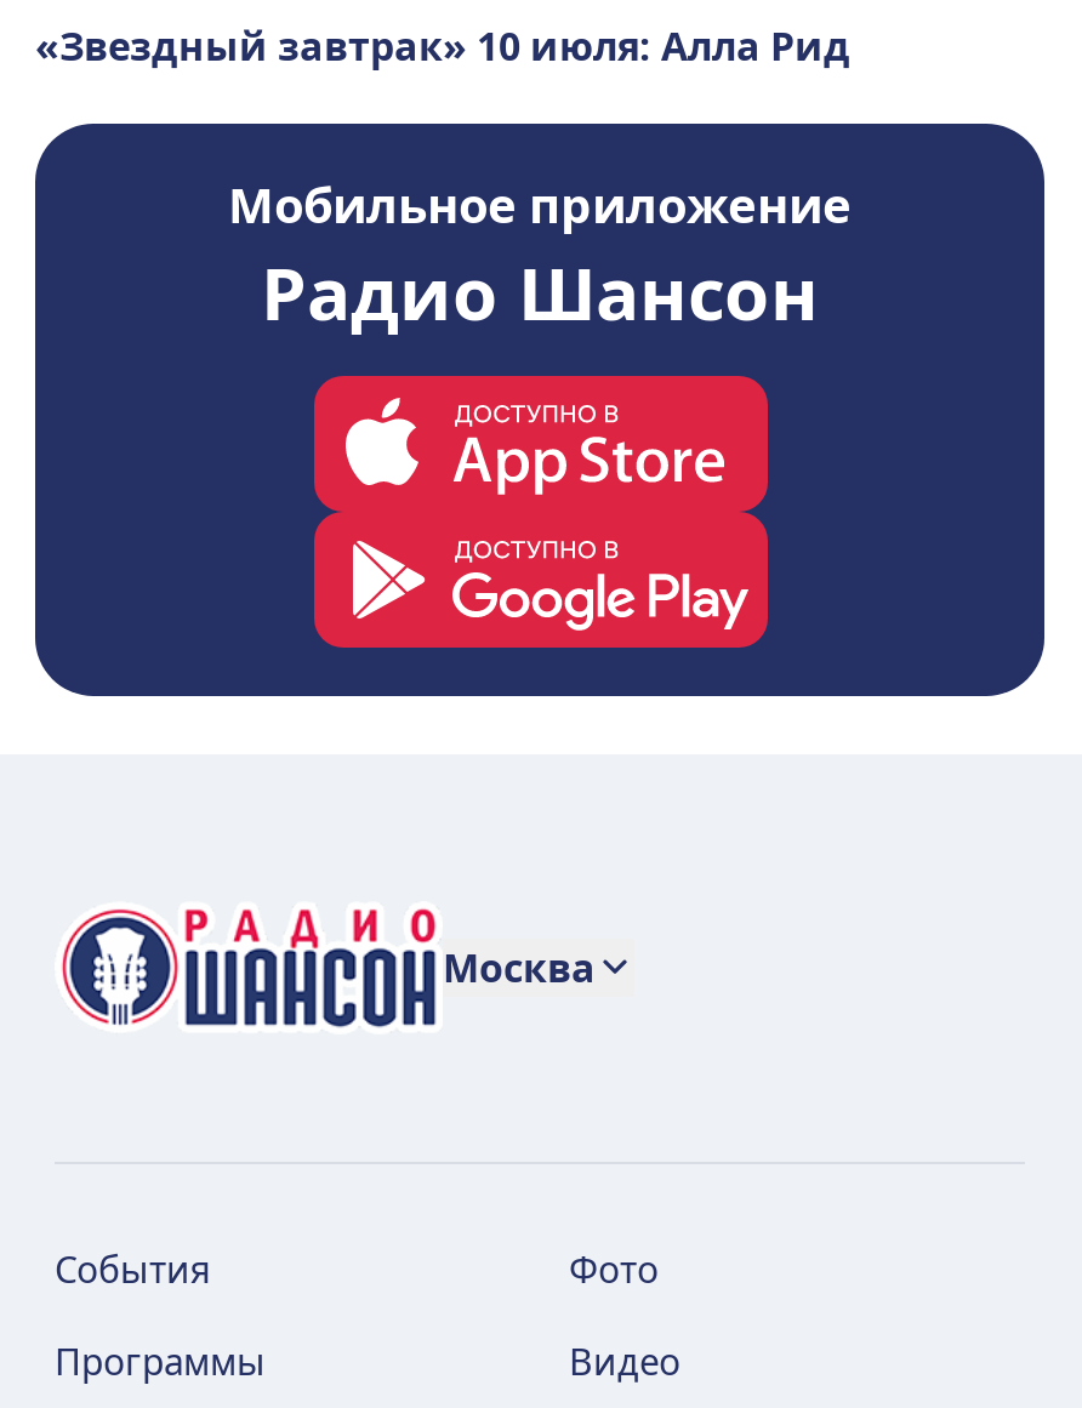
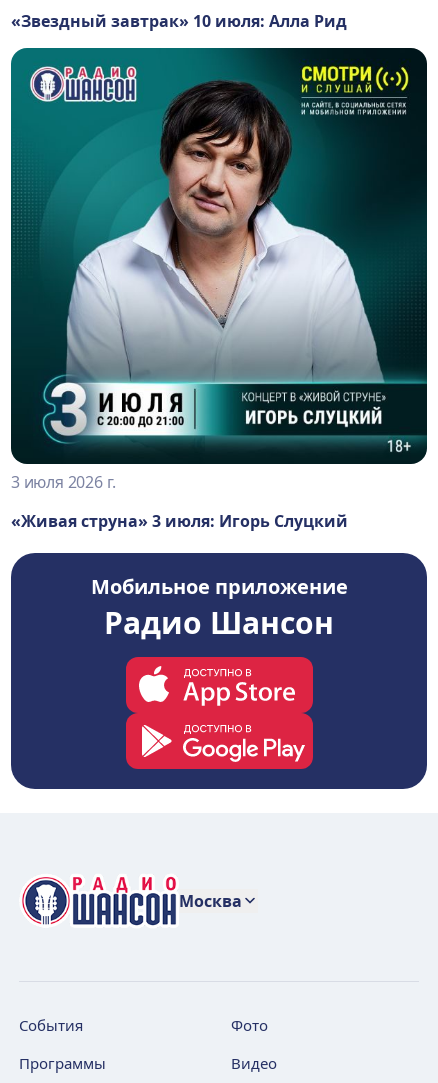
none -> [10,47,428,532] [image] | 3 июля 2026 г. | «Живая струна» 3 июля: Игорь Слуцкий

